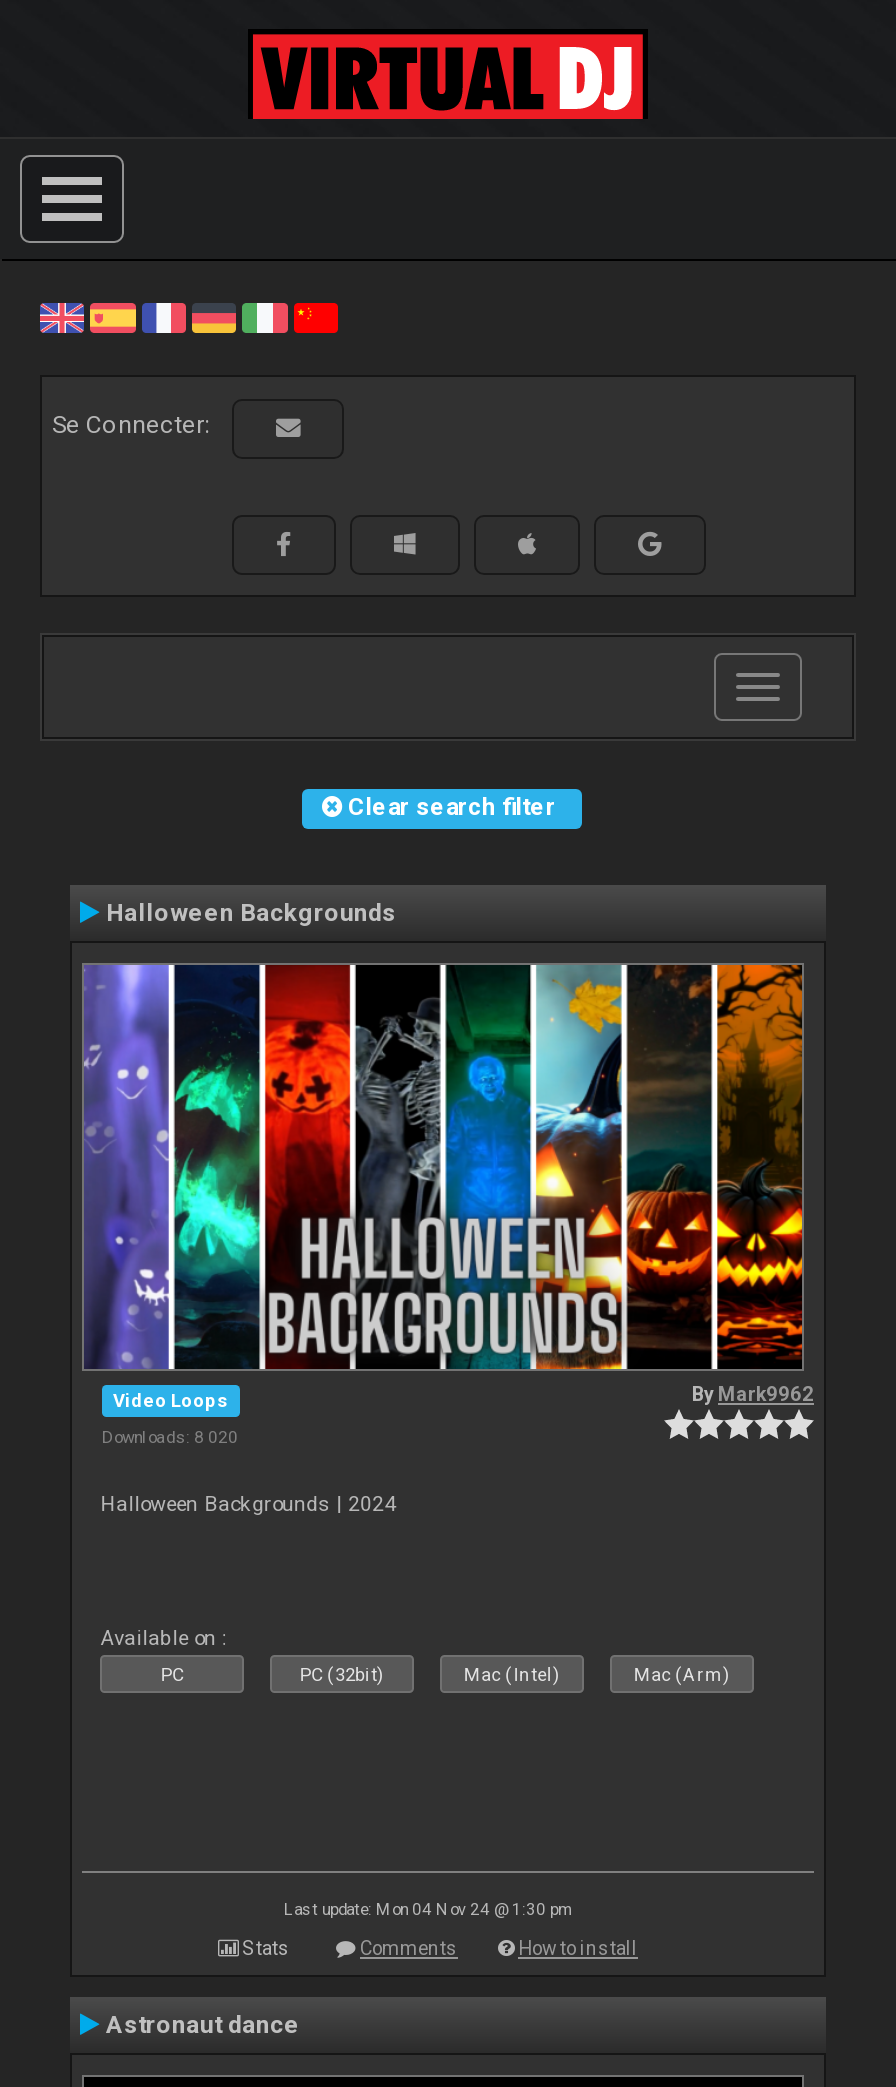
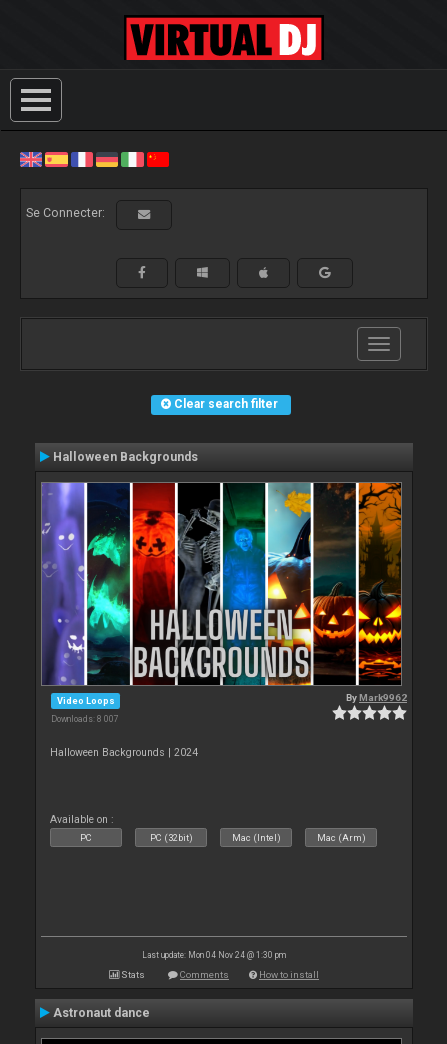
[102,1426,238,1446] Downloads: 8 020 -> [51,714,119,724] Downloads: 8 007

